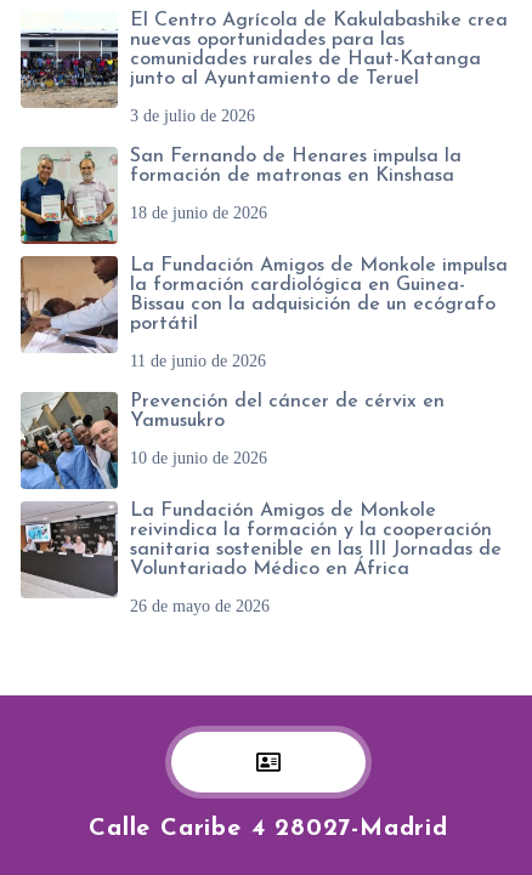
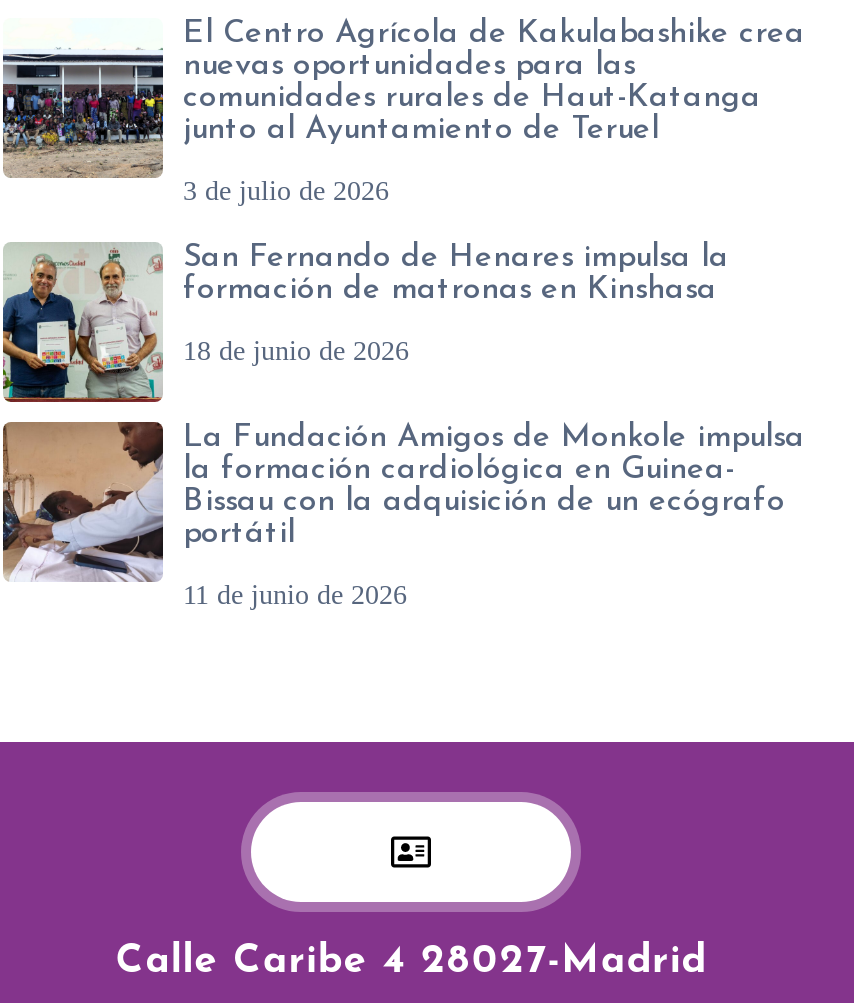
[19,391,502,615] [image] | Prevención del cáncer de cérvix en | Yamusukro | 10 de junio de 2026 | La Fundación Amigos de Monkole | reivindica la formación y la cooperación | sanitaria sostenible en las III Jornadas de | Voluntariado Médico en África | 26 de mayo de 2026 -> none
[21,500,113,598] [image] -> none

